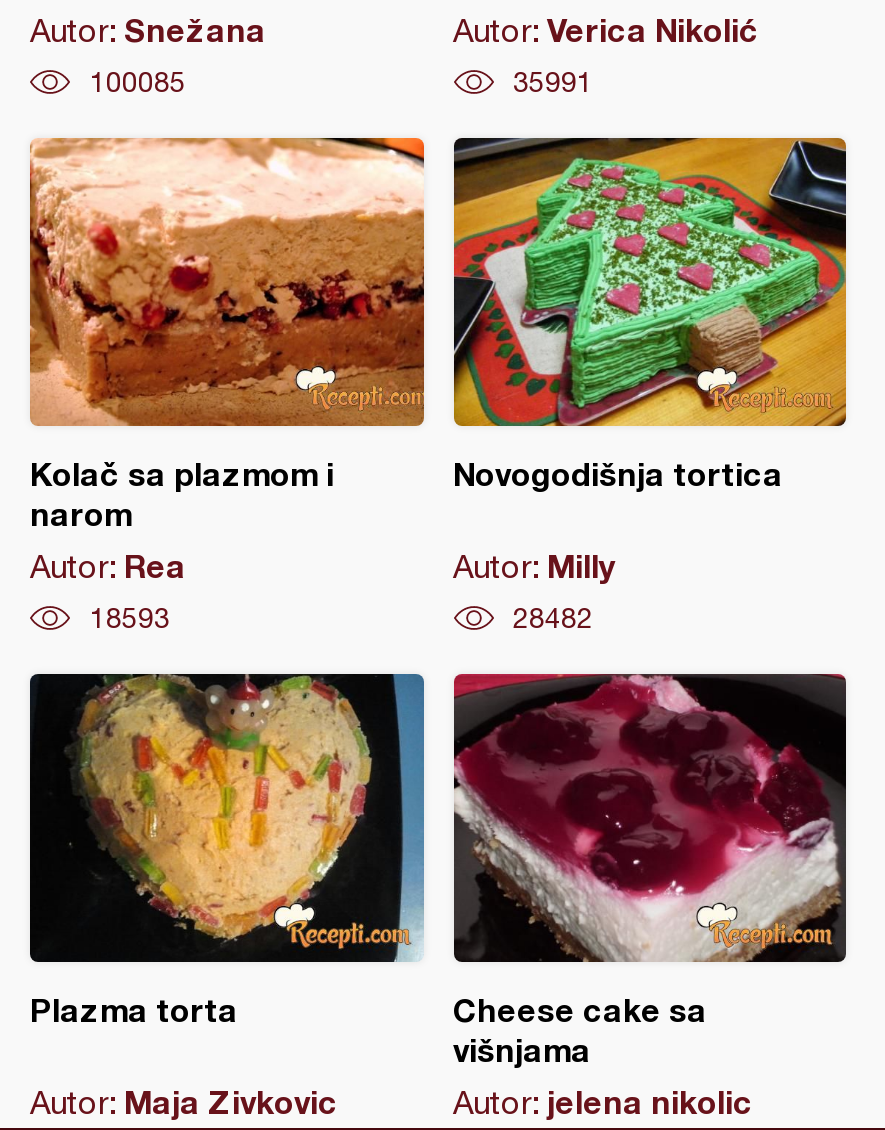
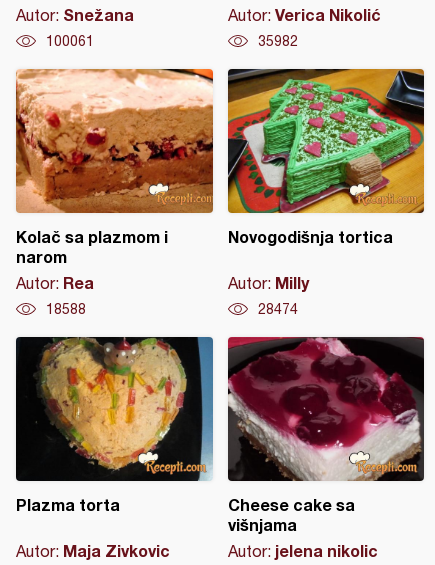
[90,65,186,97] 100085 -> [46,33,94,49] 100061
[513,65,593,97] 35991 -> [257,33,297,49] 35982
[90,601,170,633] 18593 -> [46,301,86,317] 18588
[513,601,593,633] 28482 -> [257,301,297,317] 28474

